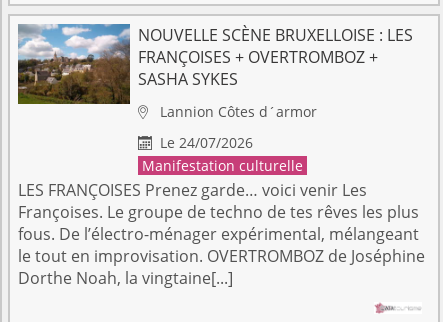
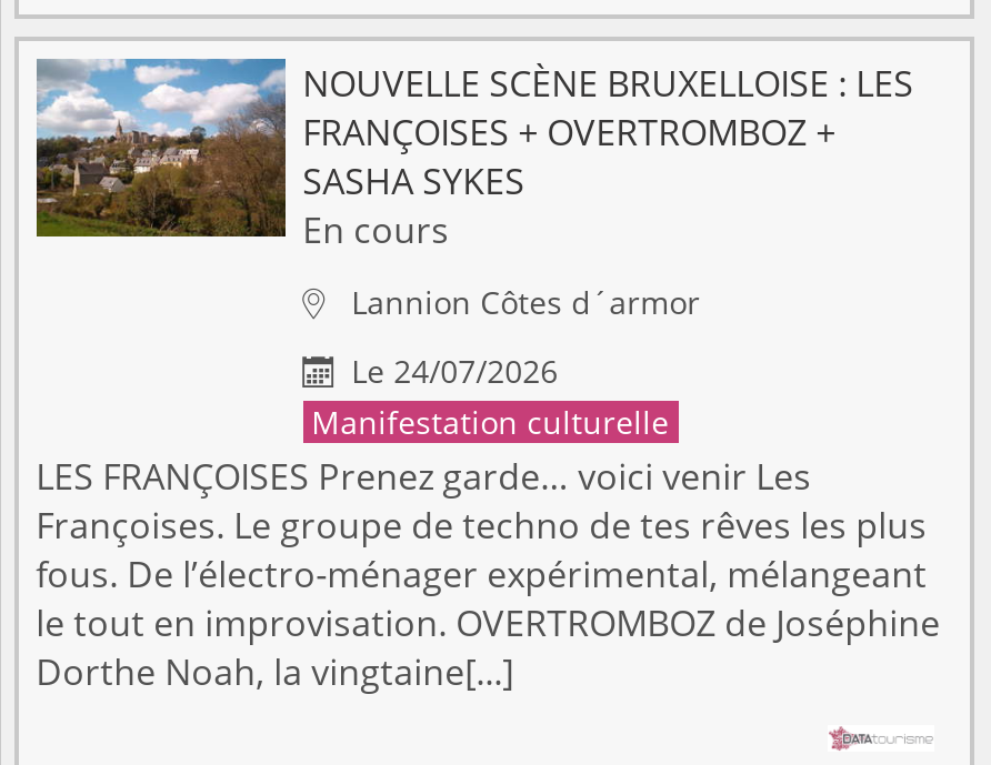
none -> [302,205,449,254] En cours

